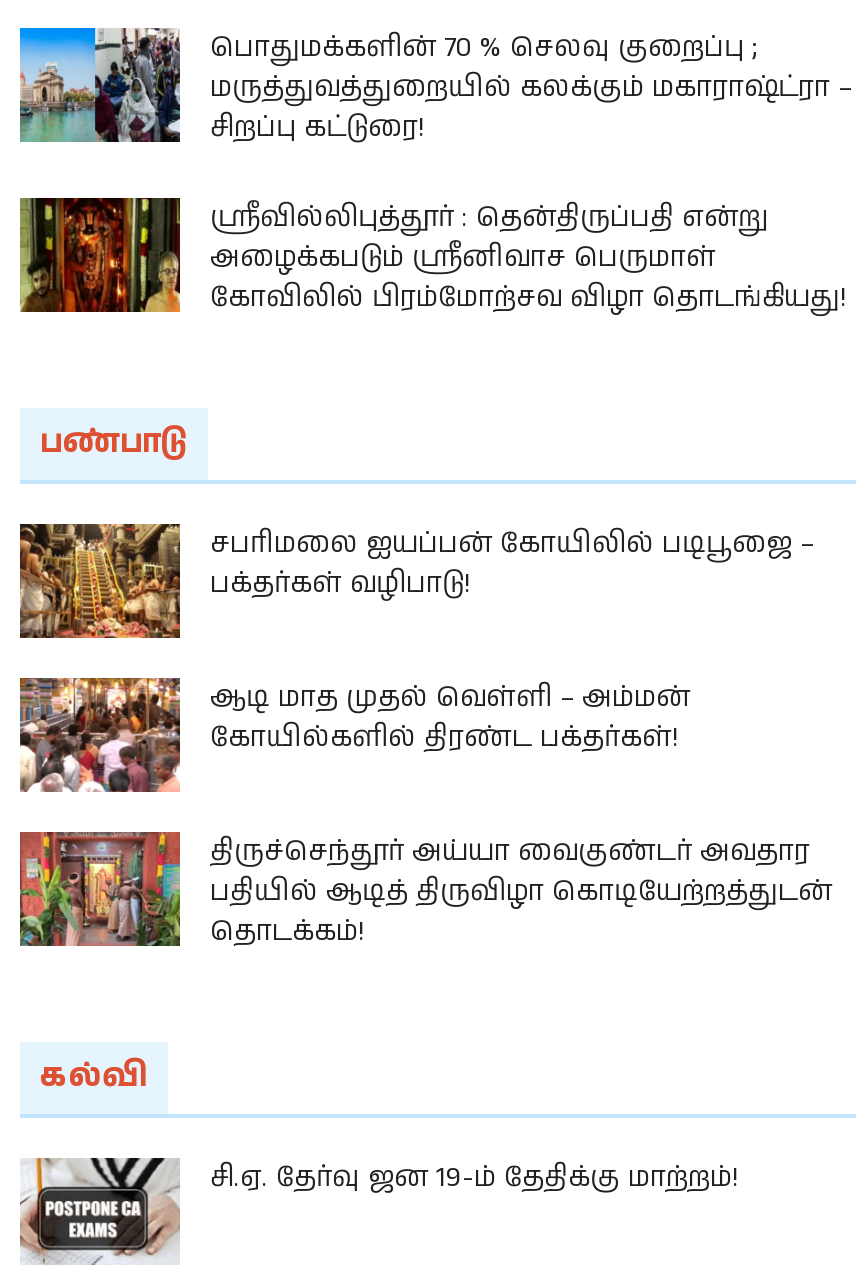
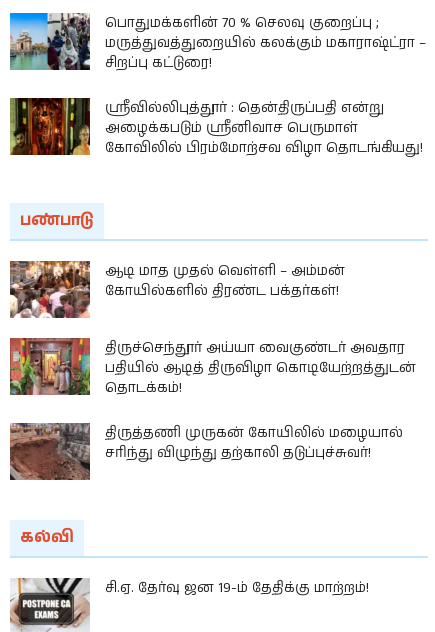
[18,523,814,641] [image] | சபரிமலை ஐயப்பன் கோயிலில் படிபூஜை – | பக்தர்கள் வழிபாடு! -> none
moved [16,673,832,952] -> [8,259,416,398]: [image] | ஆடி மாத முதல் வெள்ளி – அம்மன் | கோயில்களில் திரண்ட பக்தர்கள்! | பதியில் ஆடித் திருவிழா கொடியேற்றத்துடன் | தொடக்கம்!
none -> [9,422,403,481] [image] | திருத்தணி முருகன் கோயிலில் மழையால் | சரிந்து விழுந்து தற்காலி தடுப்புச்சுவர்!

